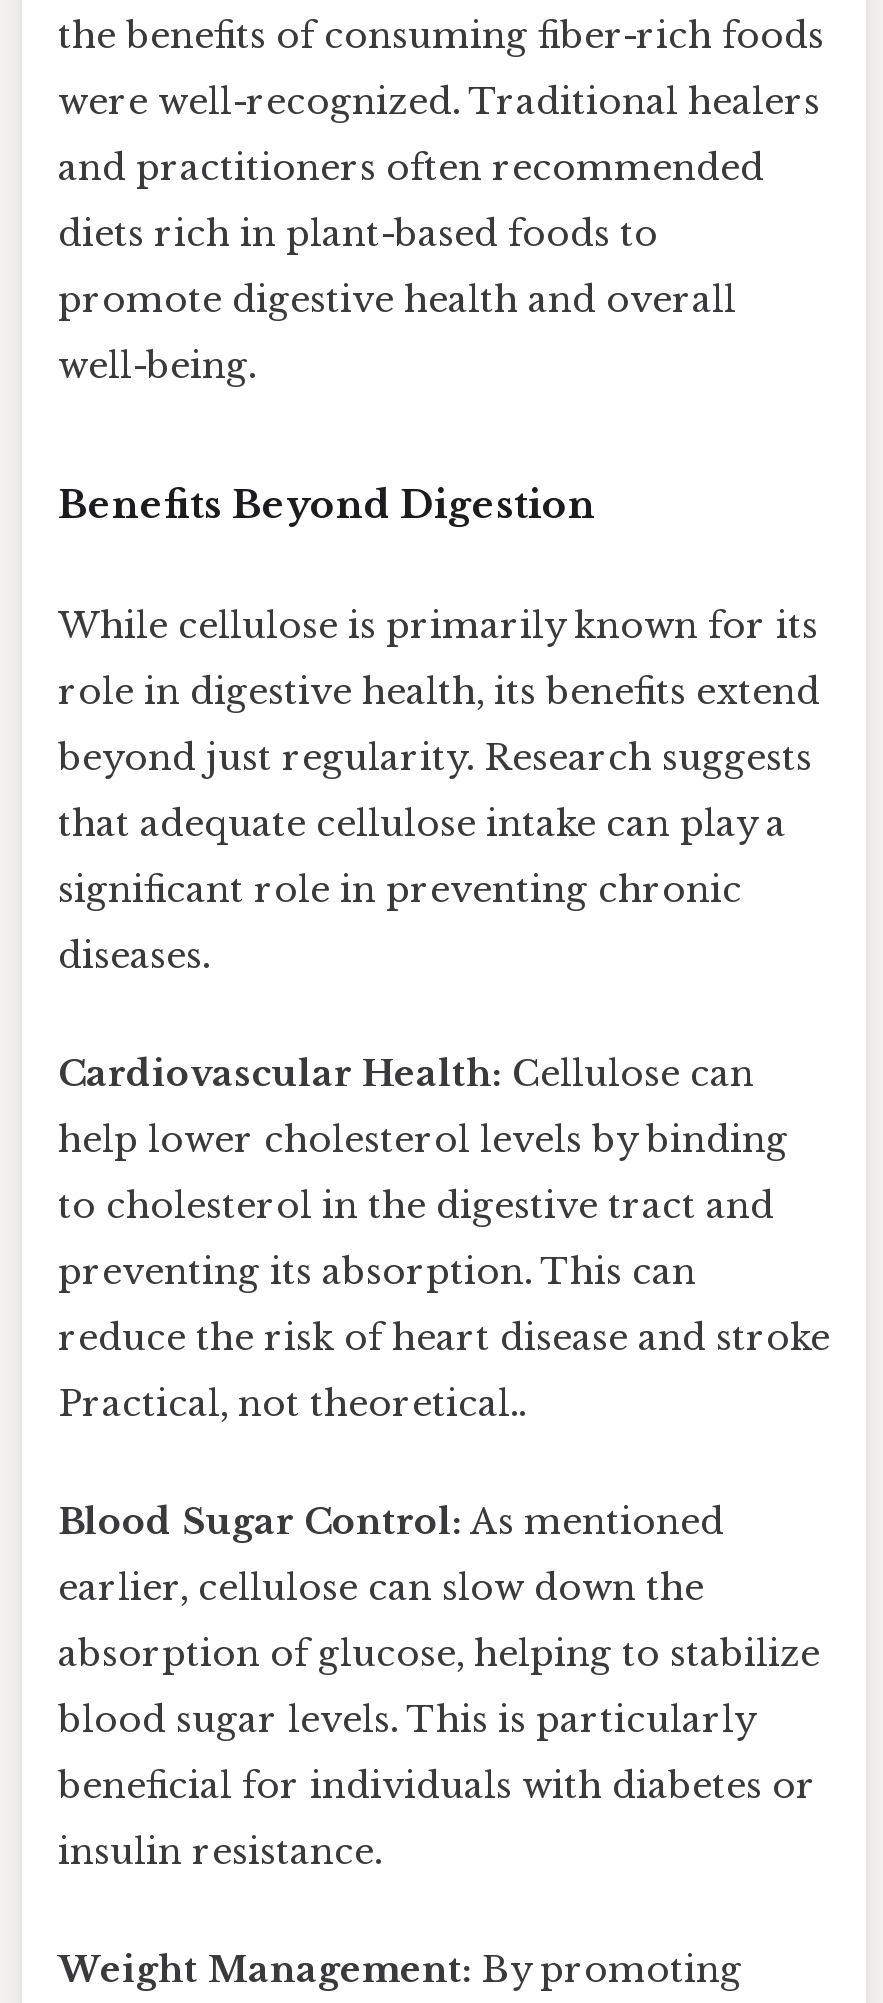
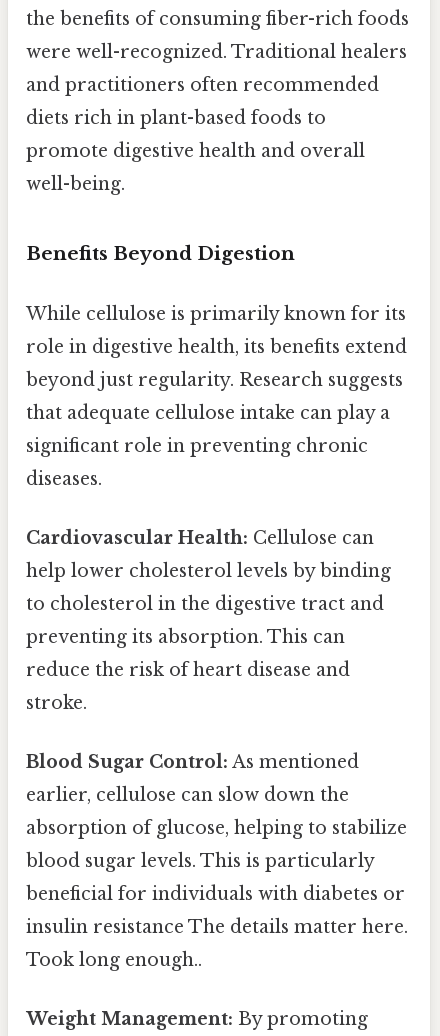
[58,1316,830,1360] reduce the risk of heart disease and stroke -> [26,659,350,681] reduce the risk of heart disease and
[58,1382,526,1426] Practical, not theoretical.. -> [26,692,87,714] stroke.
[58,1830,382,1874] insulin resistance. -> [26,916,408,971] insulin resistance The details matter here. | Took long enough..

